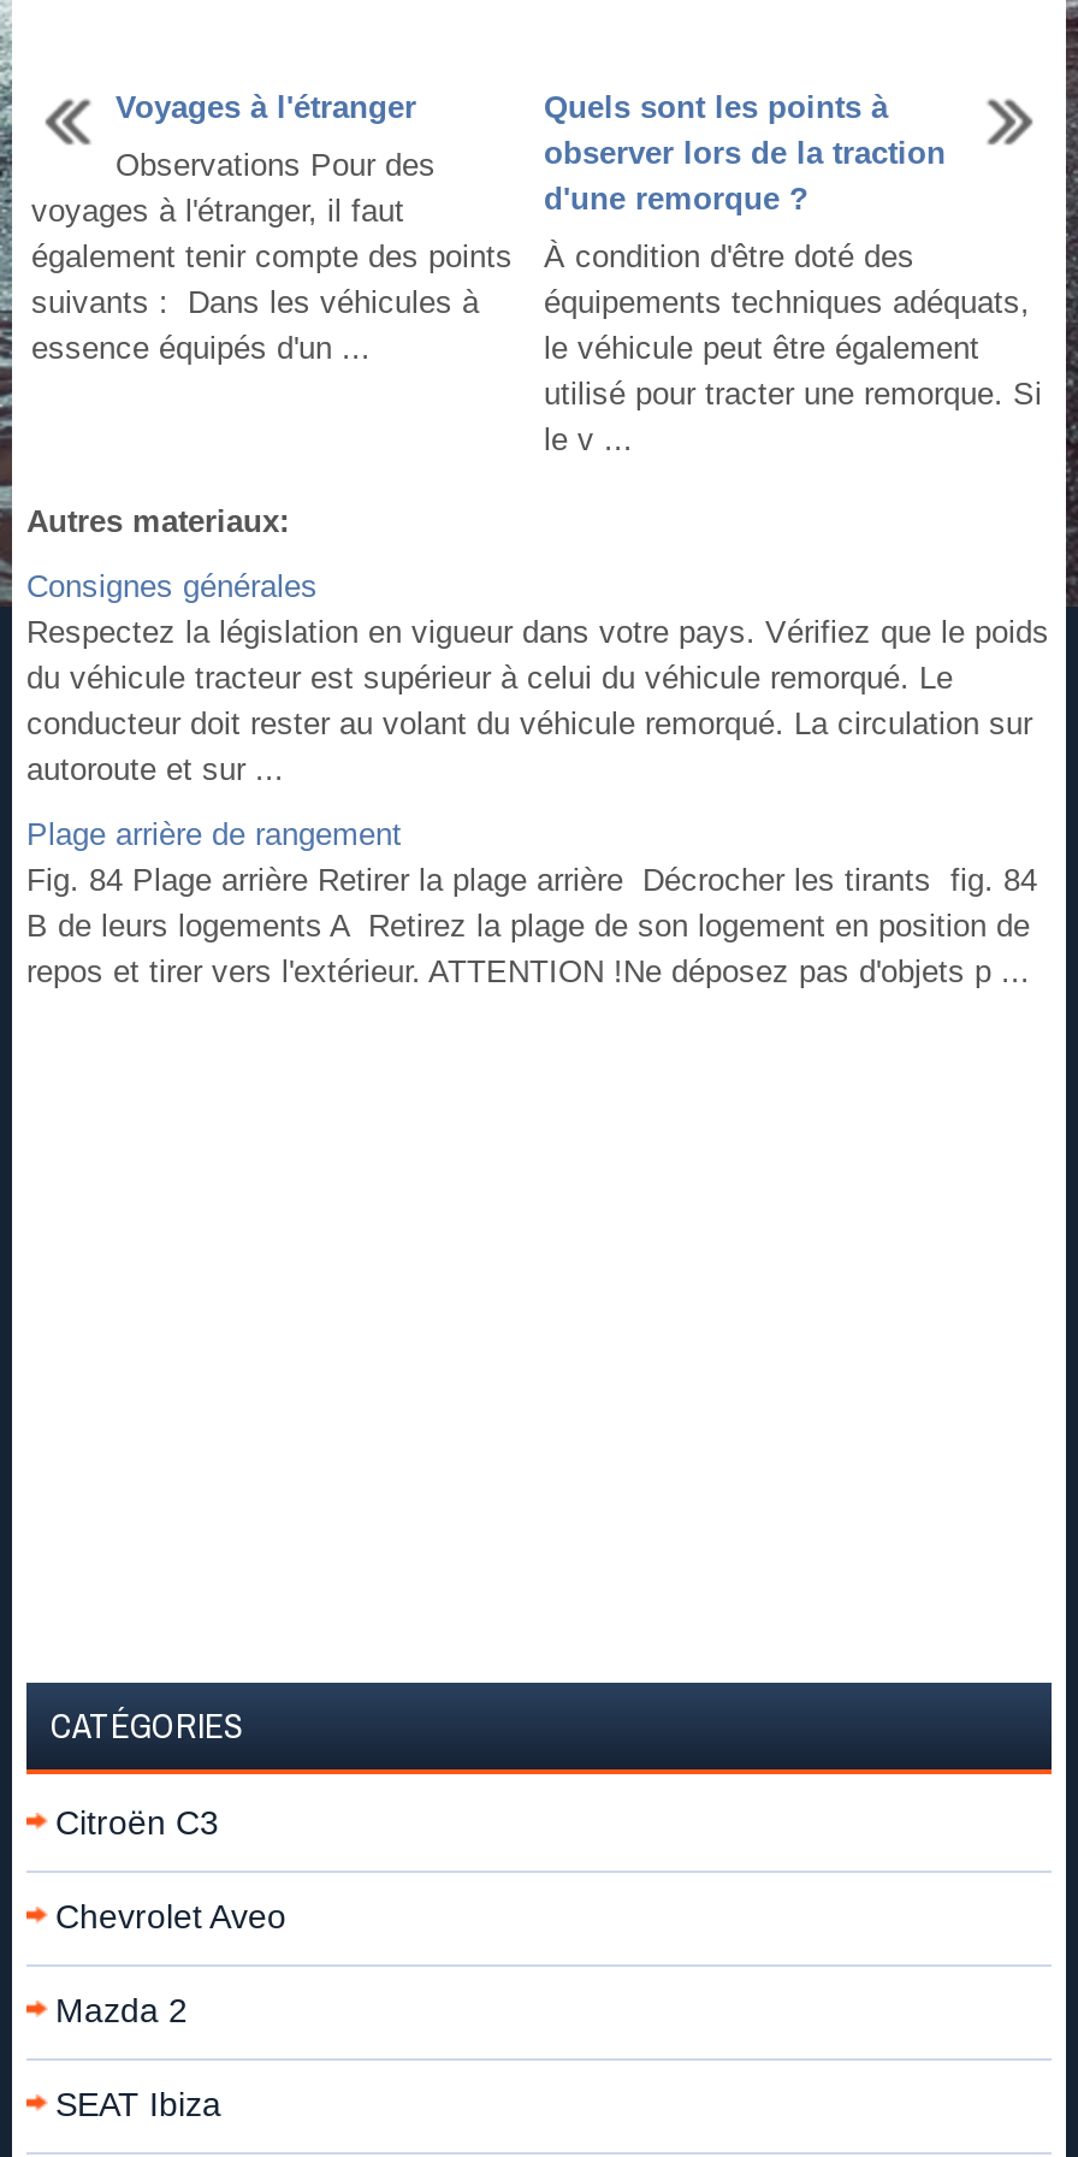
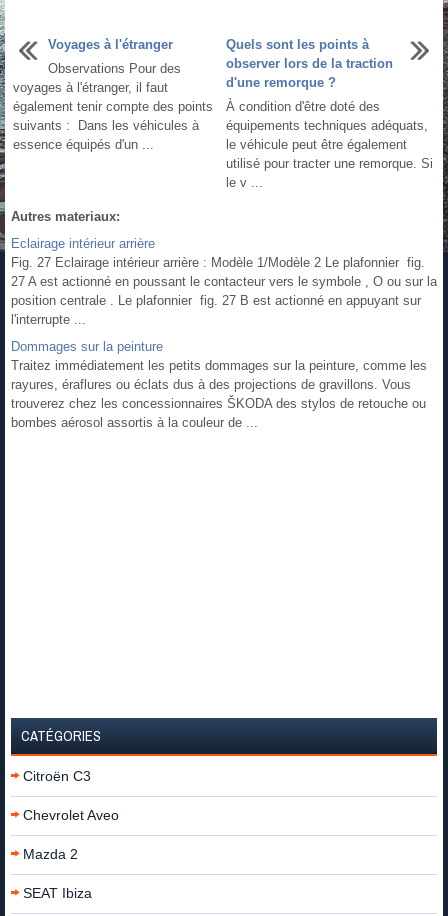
[26,568,1049,787] Consignes générales | Respectez la législation en vigueur dans votre pays. Vérifiez que le poids | du véhicule tracteur est supérieur à celui du véhicule remorqué. Le | conducteur doit rester au volant du véhicule remorqué. La circulation sur | autoroute et sur ... -> [11,236,437,327] Eclairage intérieur arrière | Fig. 27 Eclairage intérieur arrière : Modèle 1/Modèle 2 Le plafonnier fig. | 27 A est actionné en poussant le contacteur vers le symbole , O ou sur la | position centrale . Le plafonnier fig. 27 B est actionné en appuyant sur | l'interrupte ...
[26,816,1037,990] Plage arrière de rangement | Fig. 84 Plage arrière Retirer la plage arrière Décrocher les tirants fig. 84 | B de leurs logements A Retirez la plage de son logement en position de | repos et tirer vers l'extérieur. ATTENTION !Ne déposez pas d'objets p ... -> [11,339,427,430] Dommages sur la peinture | Traitez immédiatement les petits dommages sur la peinture, comme les | rayures, éraflures ou éclats dus à des projections de gravillons. Vous | trouverez chez les concessionnaires ŠKODA des stylos de retouche ou | bombes aérosol assortis à la couleur de ...

